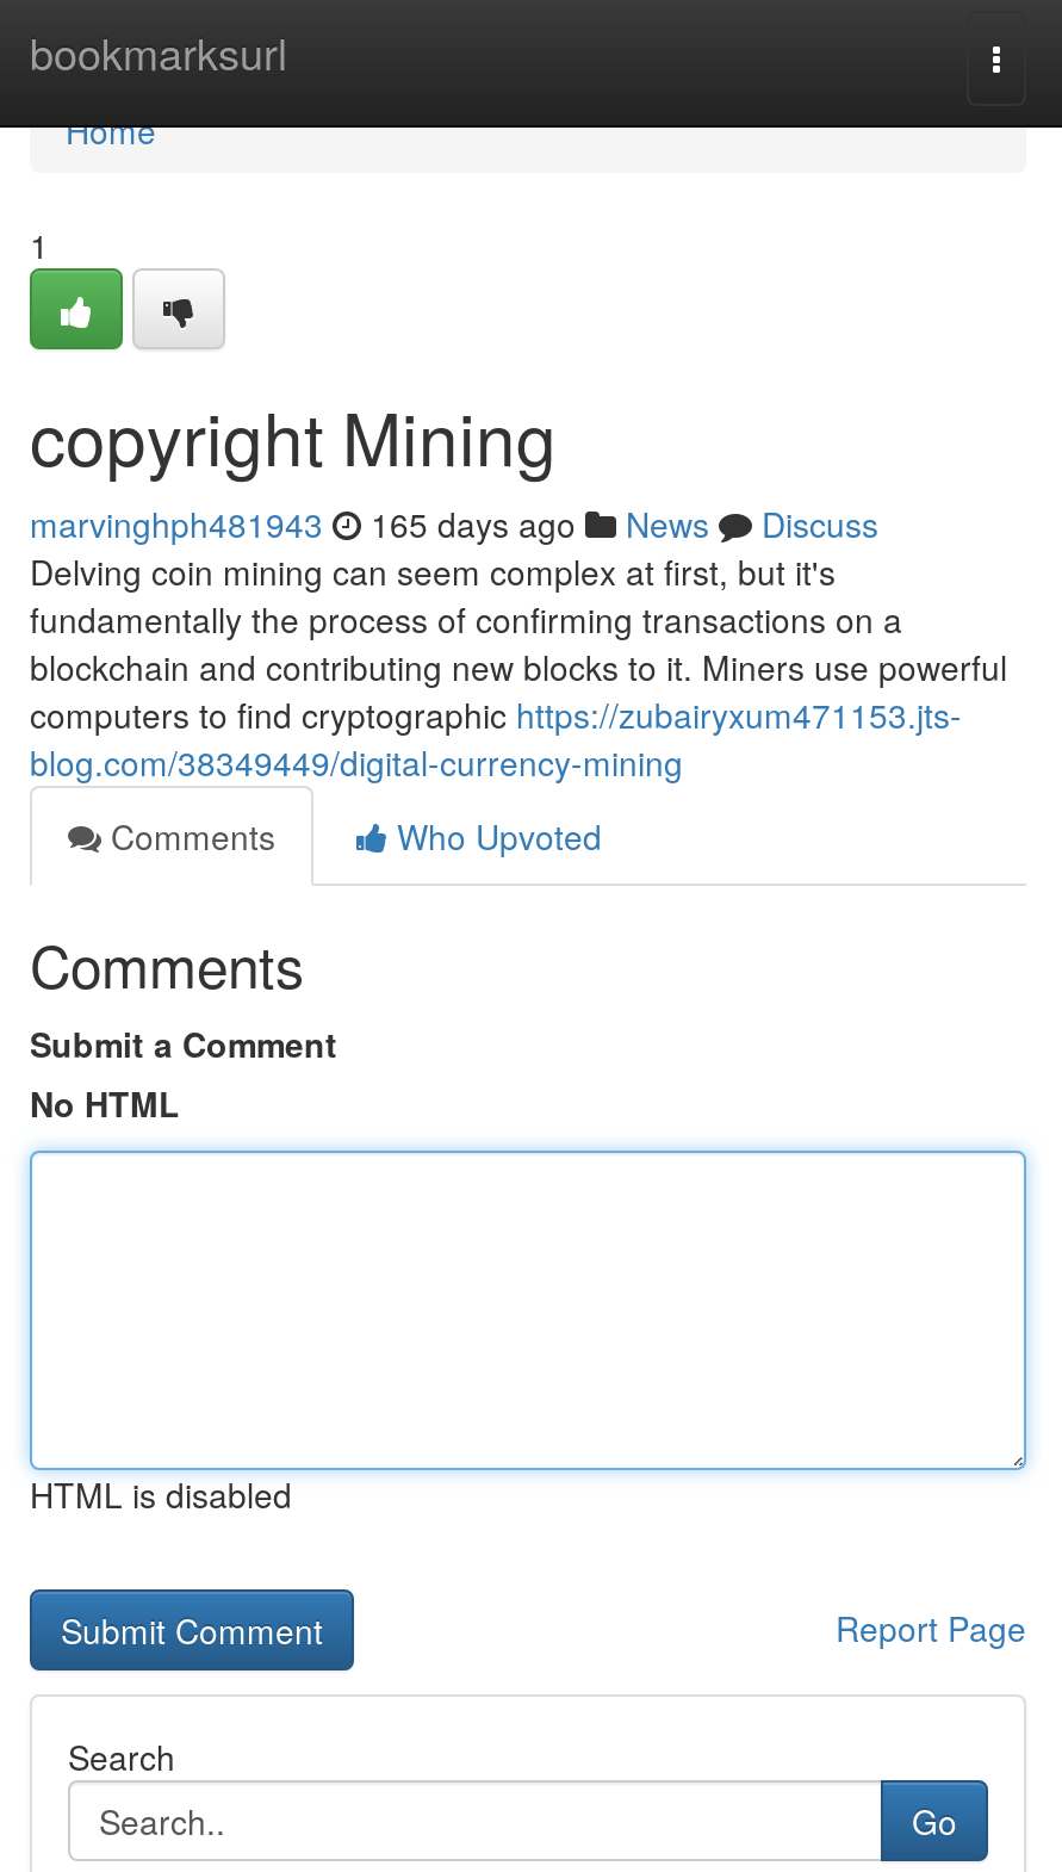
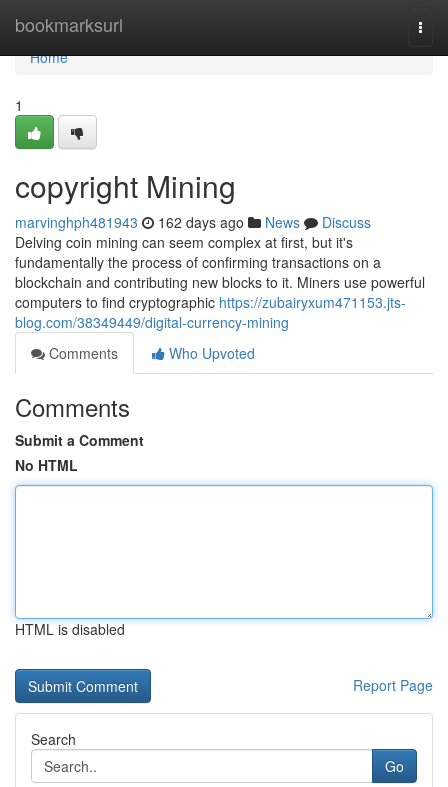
[30,500,878,547] marvinghph481943 165 days ago News Discuss -> [15,212,371,232] marvinghph481943 162 days ago News Discuss

